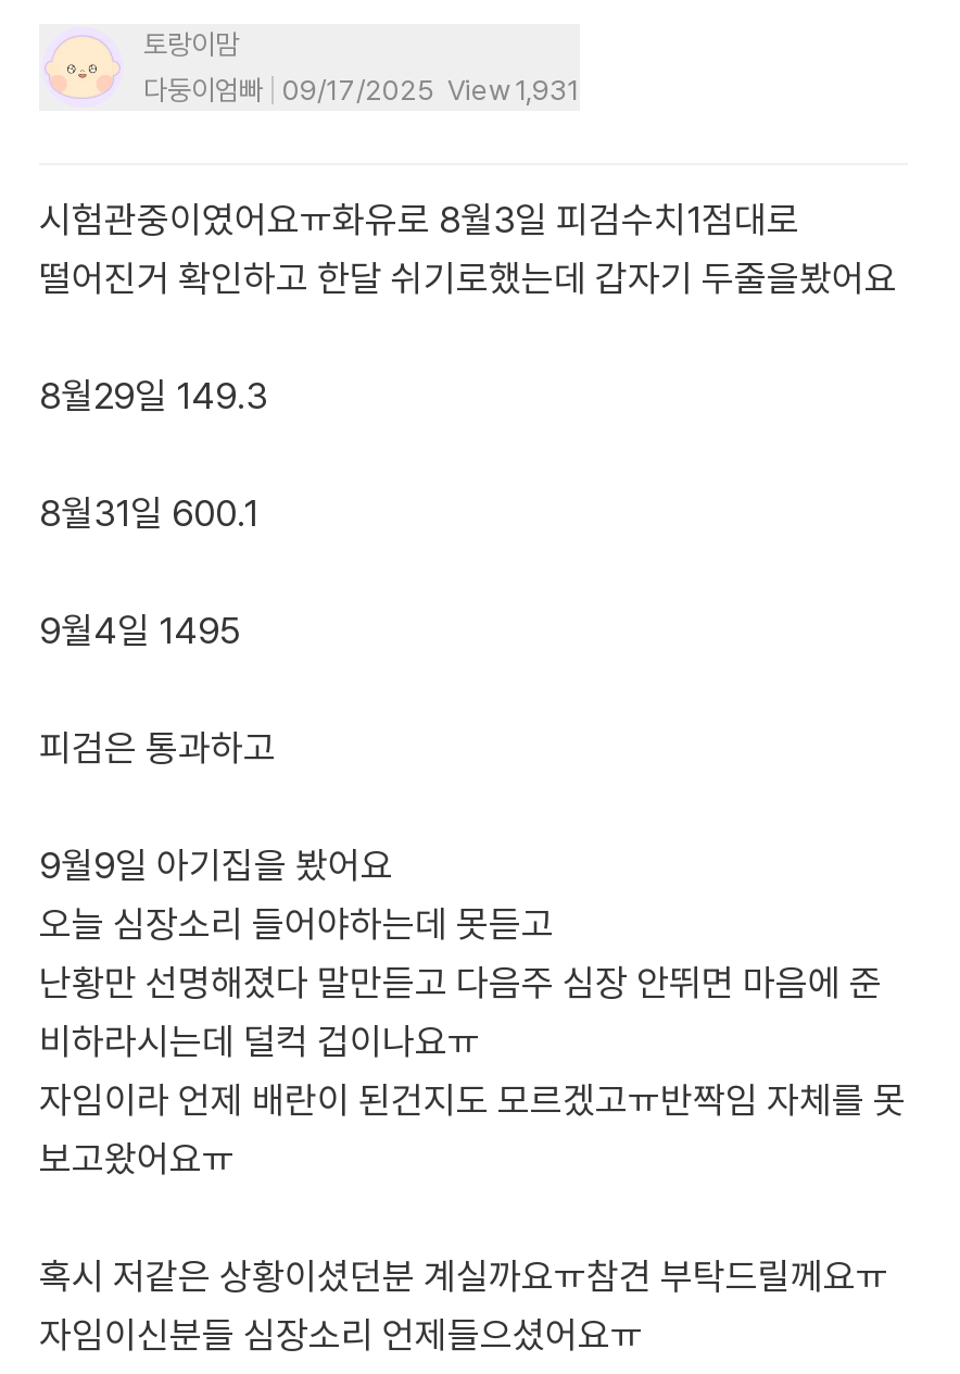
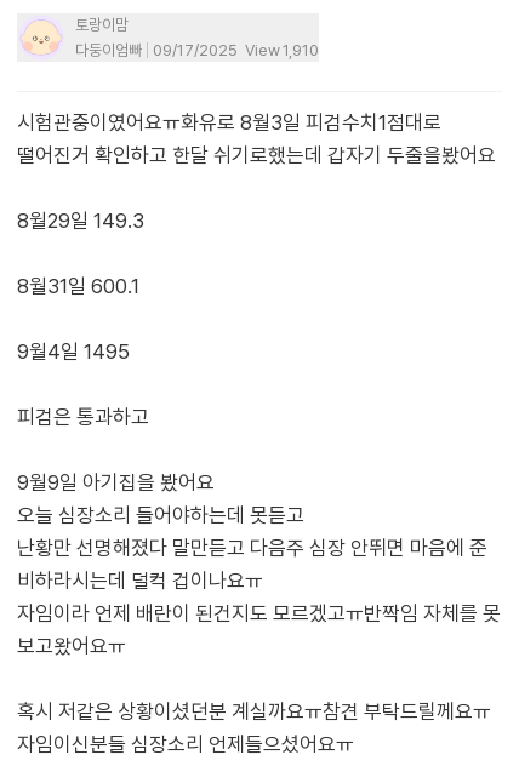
[143,74,580,107] 다둥이엄빠 09/17/2025 View 1,931 -> [75,41,319,59] 다둥이엄빠 09/17/2025 View 1,910

